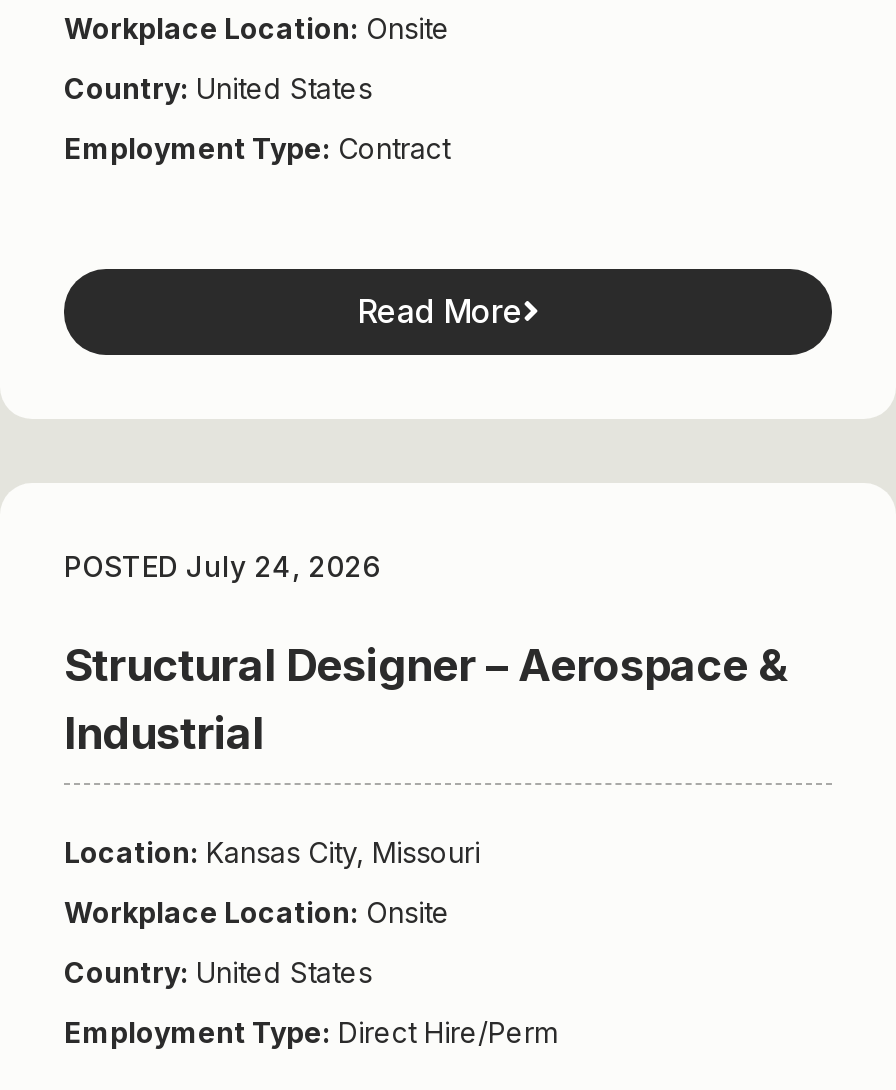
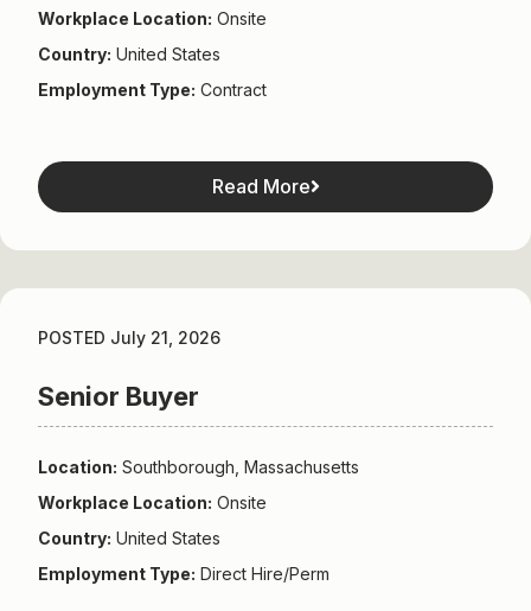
[64,548,380,582] POSTED July 24, 2026 -> [38,327,220,347] POSTED July 21, 2026
[64,638,788,758] Structural Designer – Aerospace & | Industrial -> [38,380,199,411] Senior Buyer
[64,834,480,868] Location: Kansas City, Missouri -> [38,456,359,476] Location: Southborough, Massachusetts

